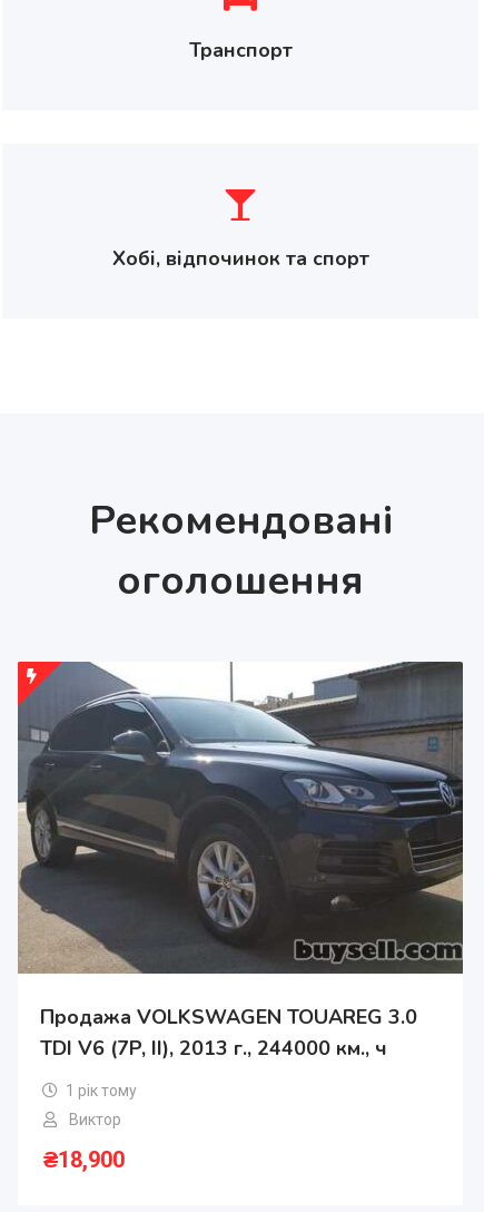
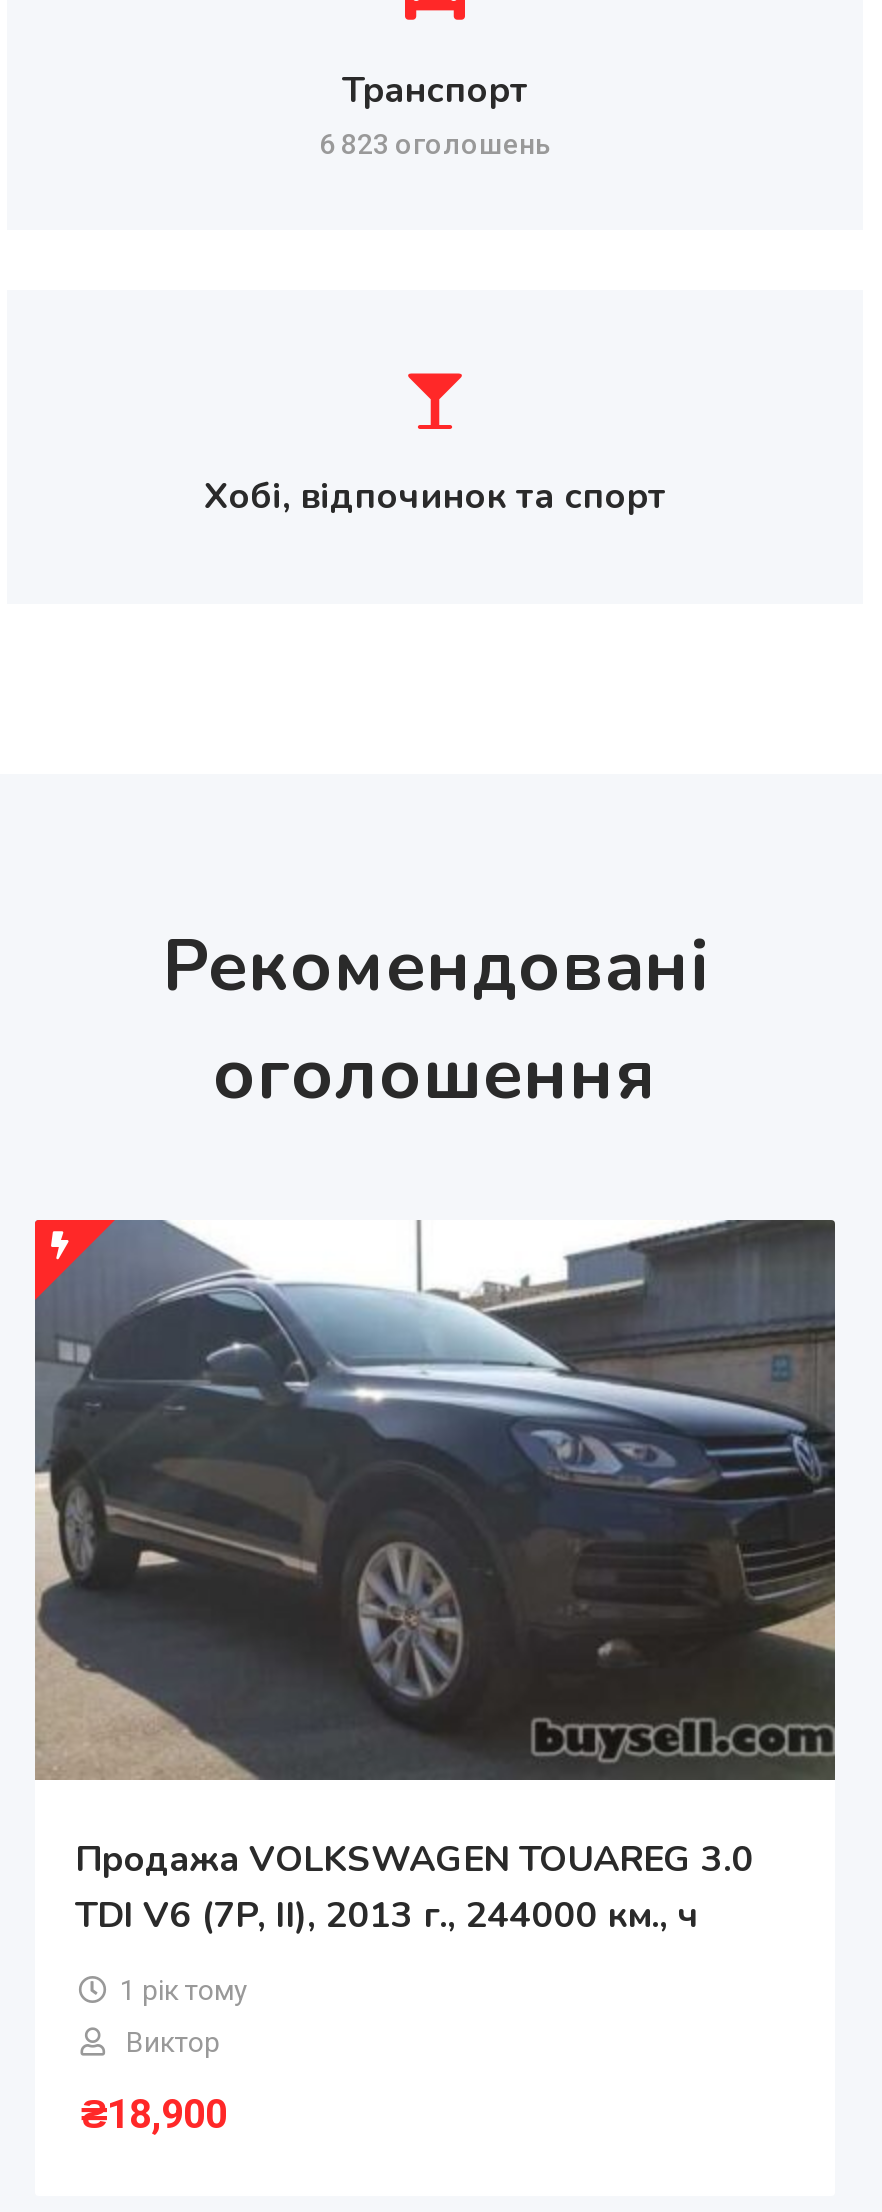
none -> [319,128,551,160] 6 823 оголошень

